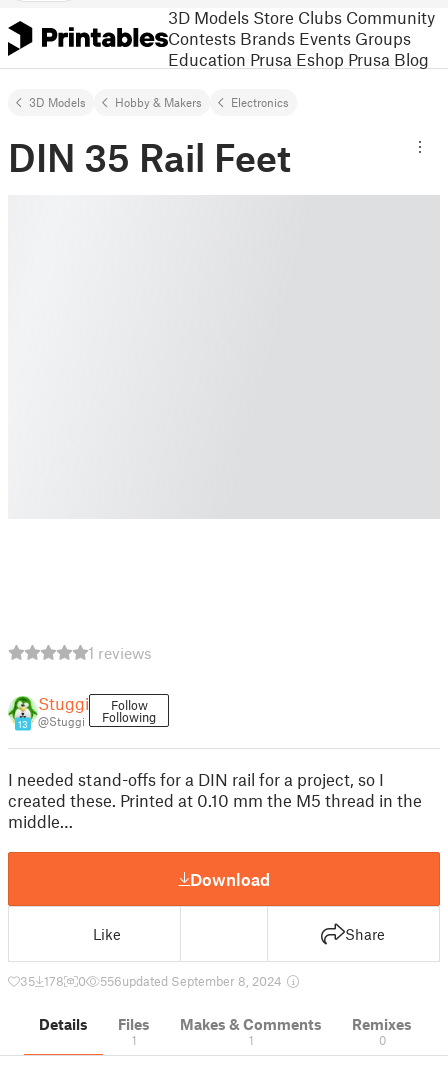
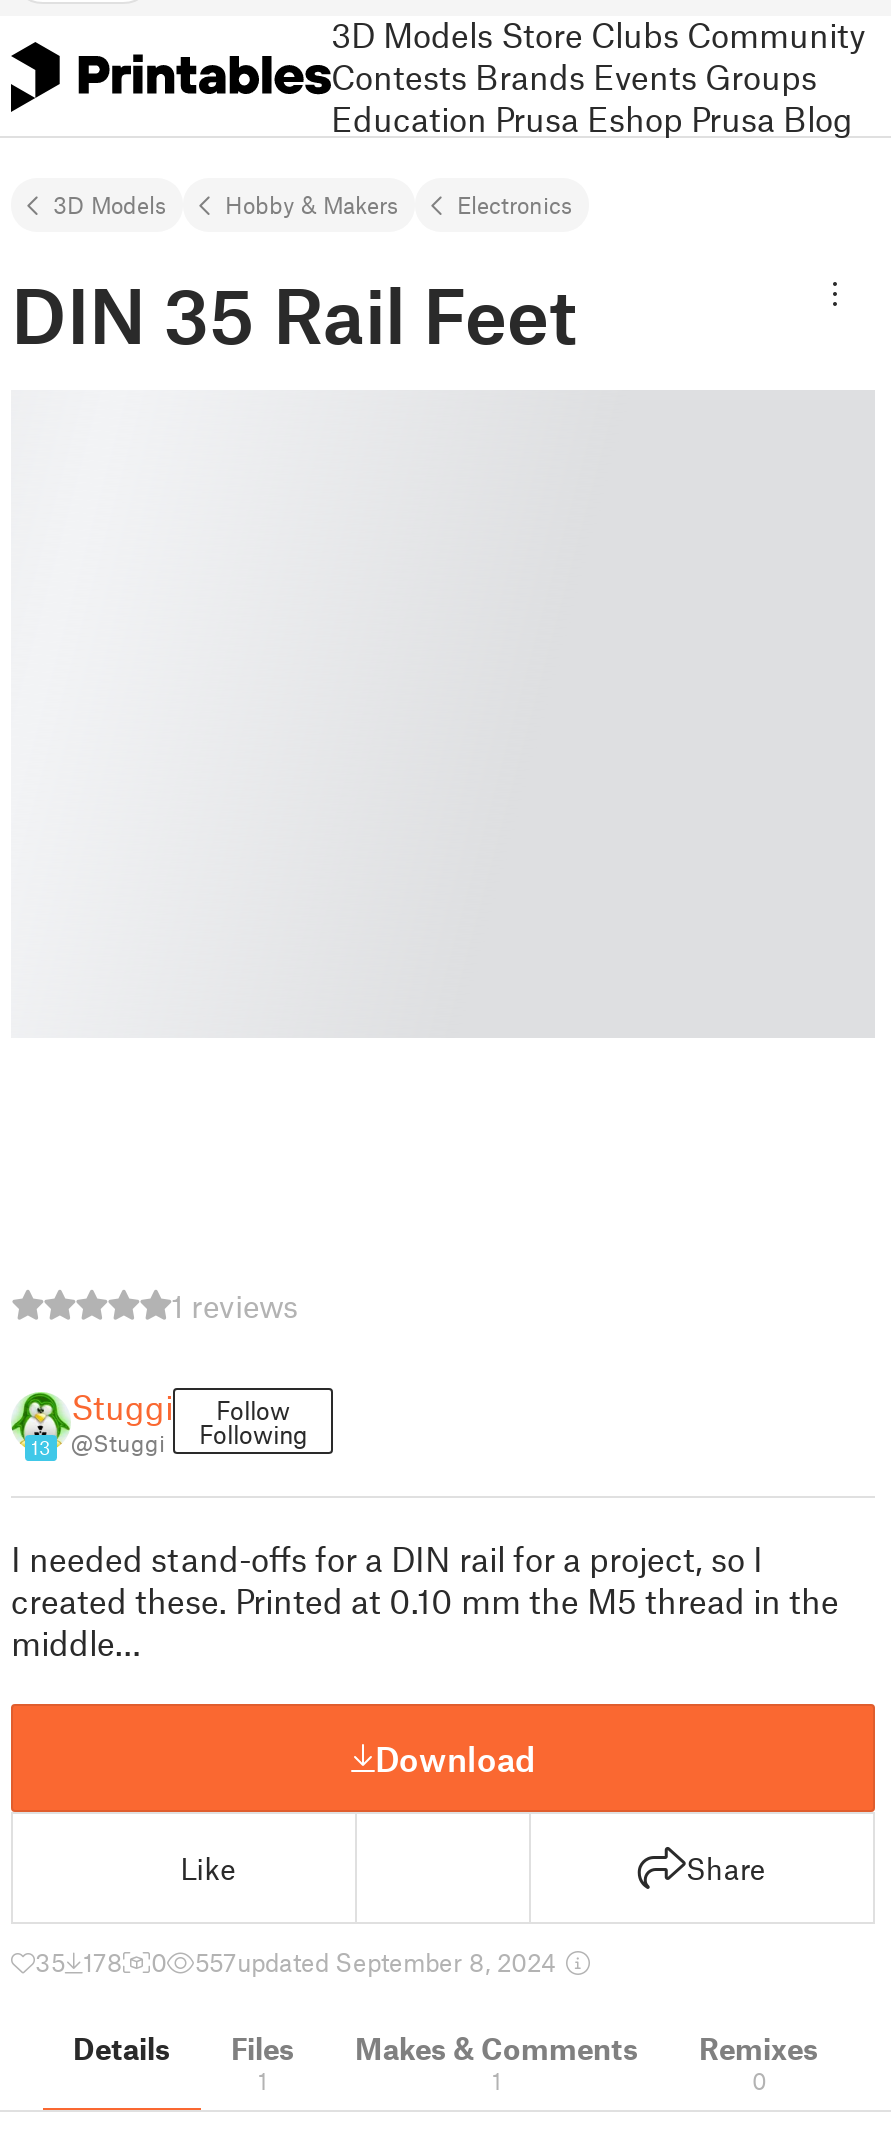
[100,973,285,989] 556updated September 8, 2024 -> [195,1946,563,1978] 557updated September 8, 2024

